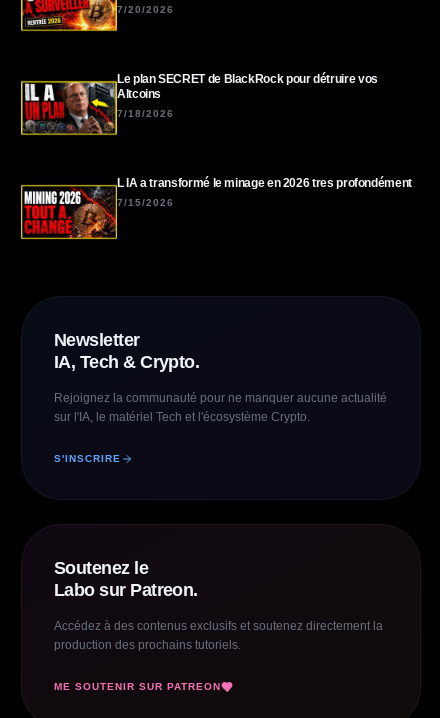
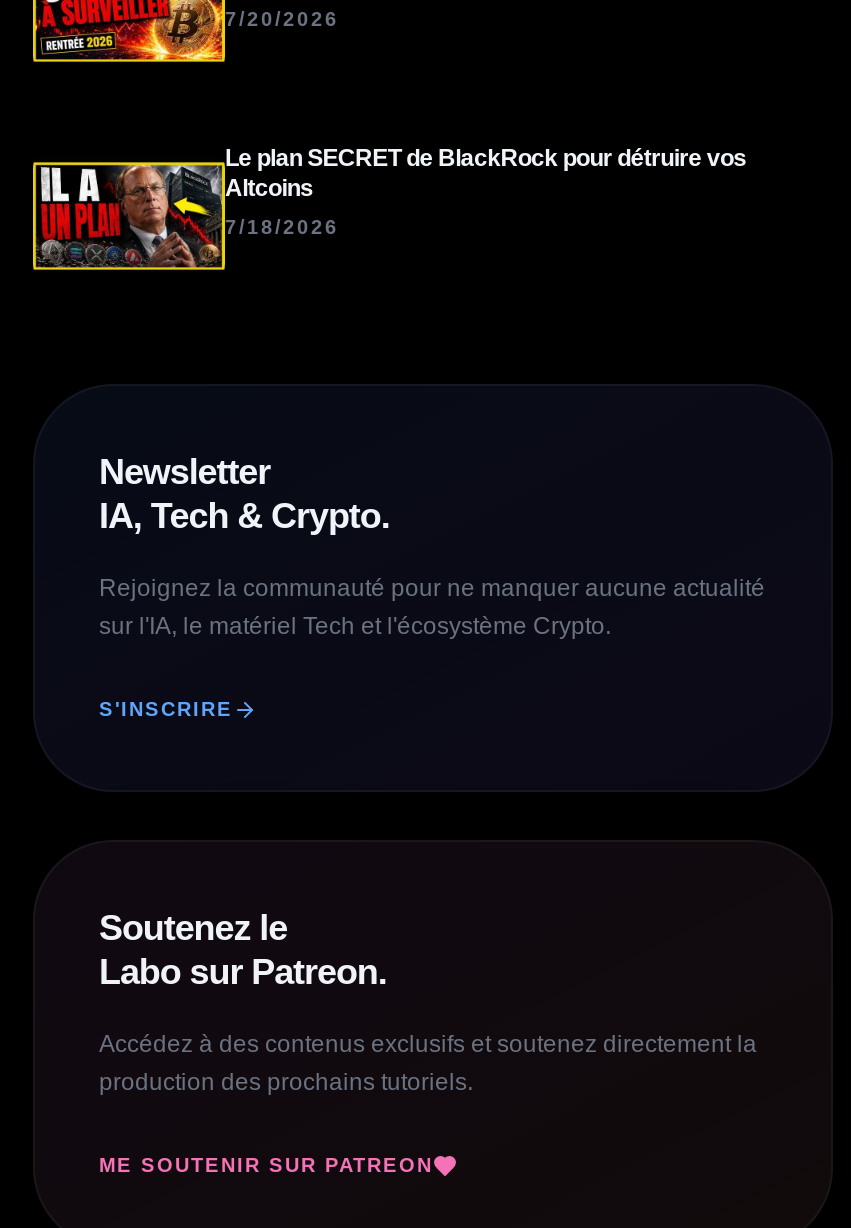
[23,176,412,239] [image] | L IA a transformé le minage en 2026 tres profondément | 7/15/2026 -> none

